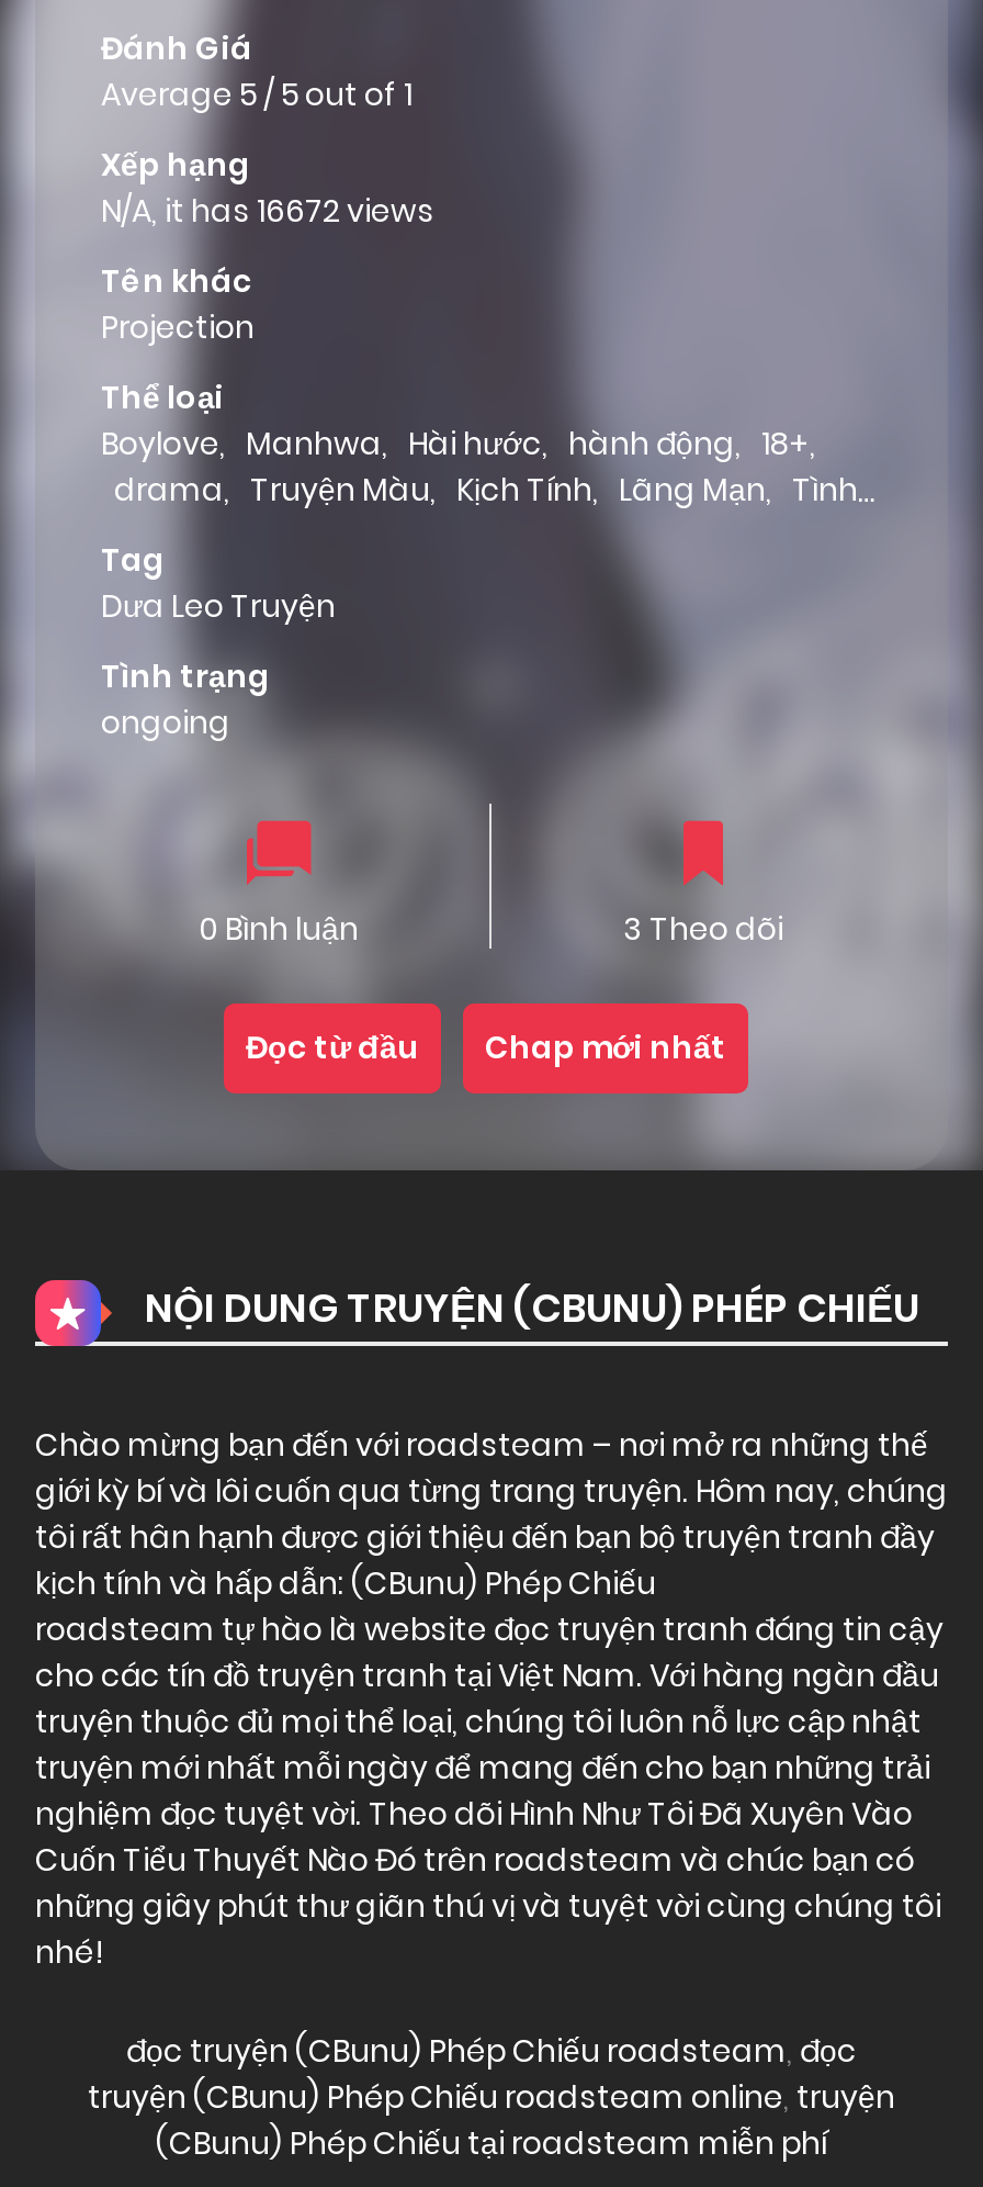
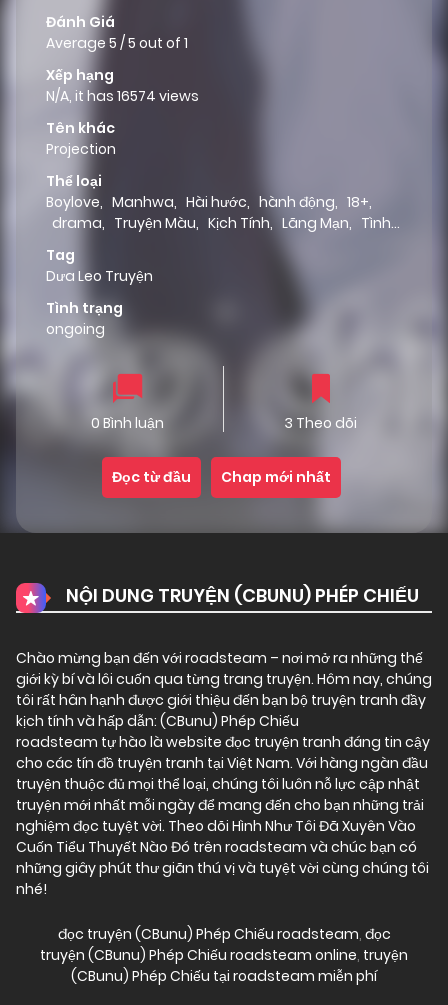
[101,190,434,234] N/A, it has 16672 views -> [46,86,199,106] N/A, it has 16574 views

